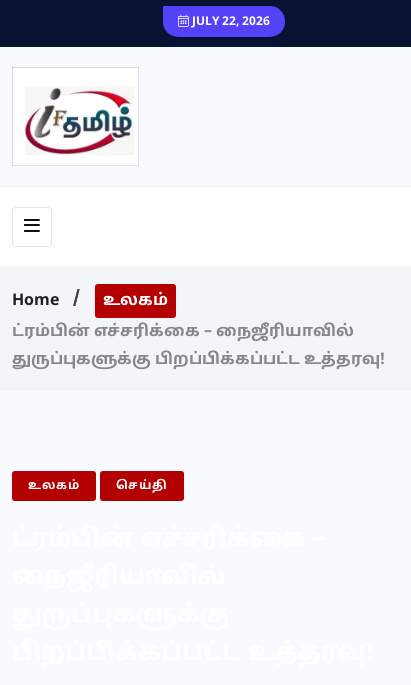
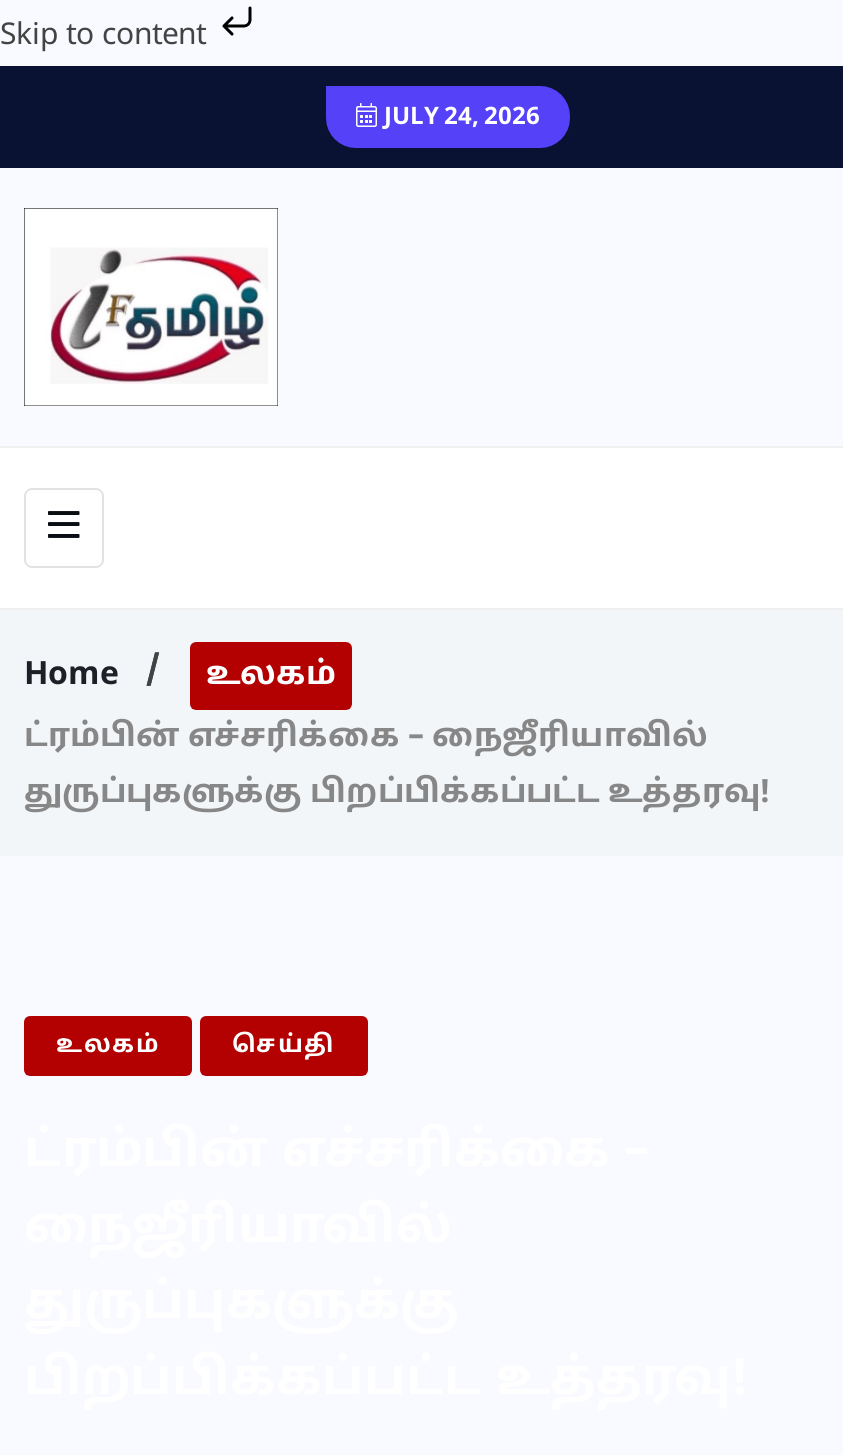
[189,15,270,29] JULY 22, 2026 -> [0,18,540,132] Skip to content | JULY 24, 2026

